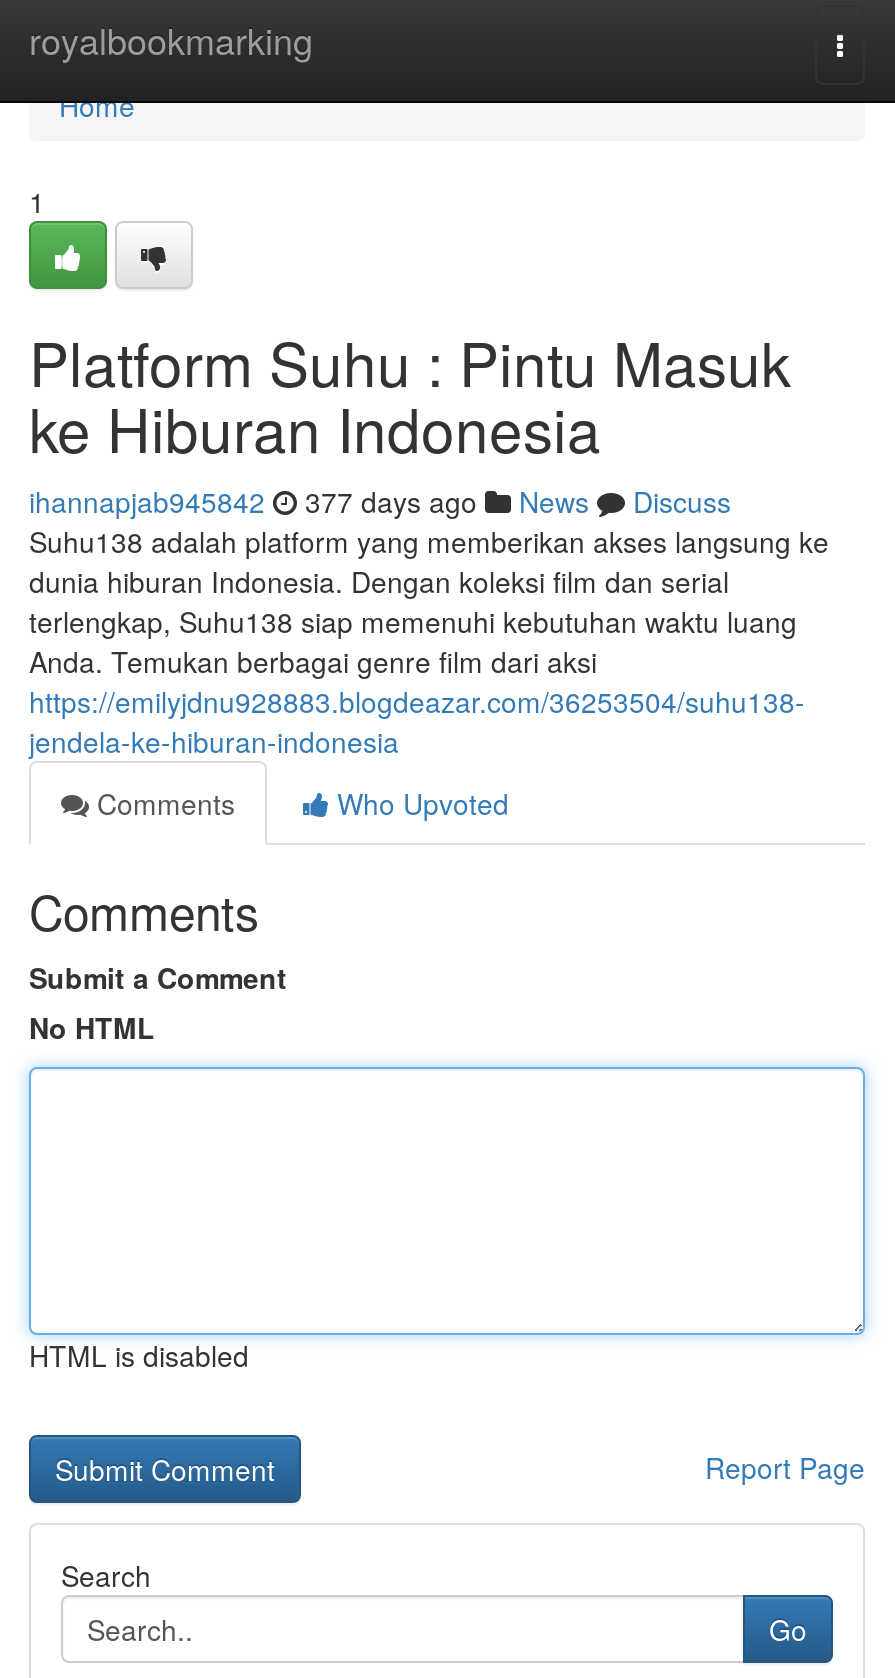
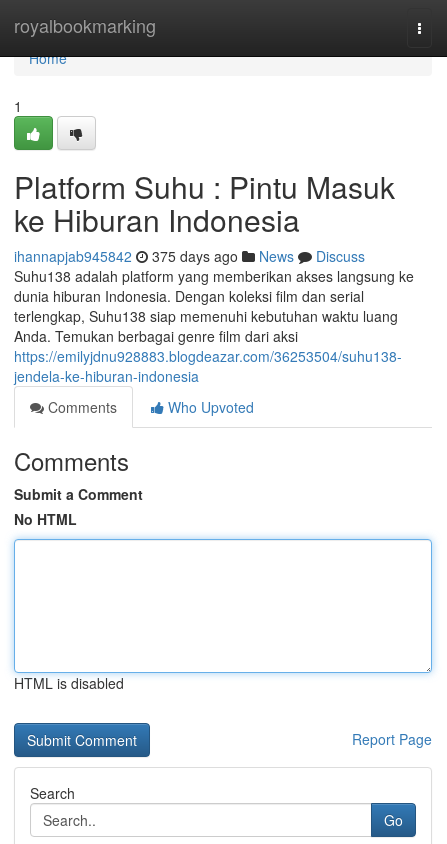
[29,481,731,521] ihannapjab945842 377 days ago News Discuss -> [14,246,365,266] ihannapjab945842 375 days ago News Discuss

